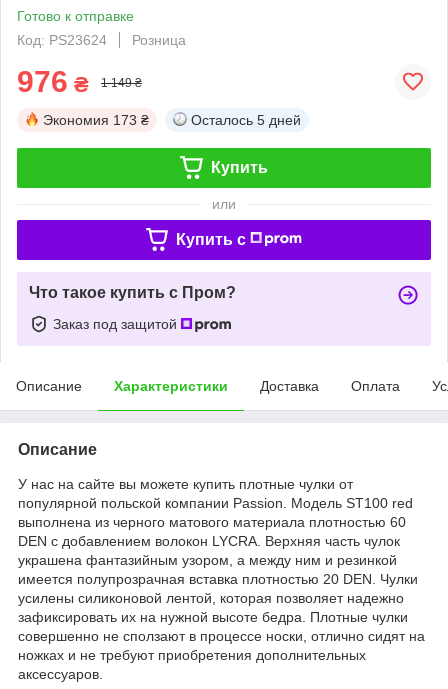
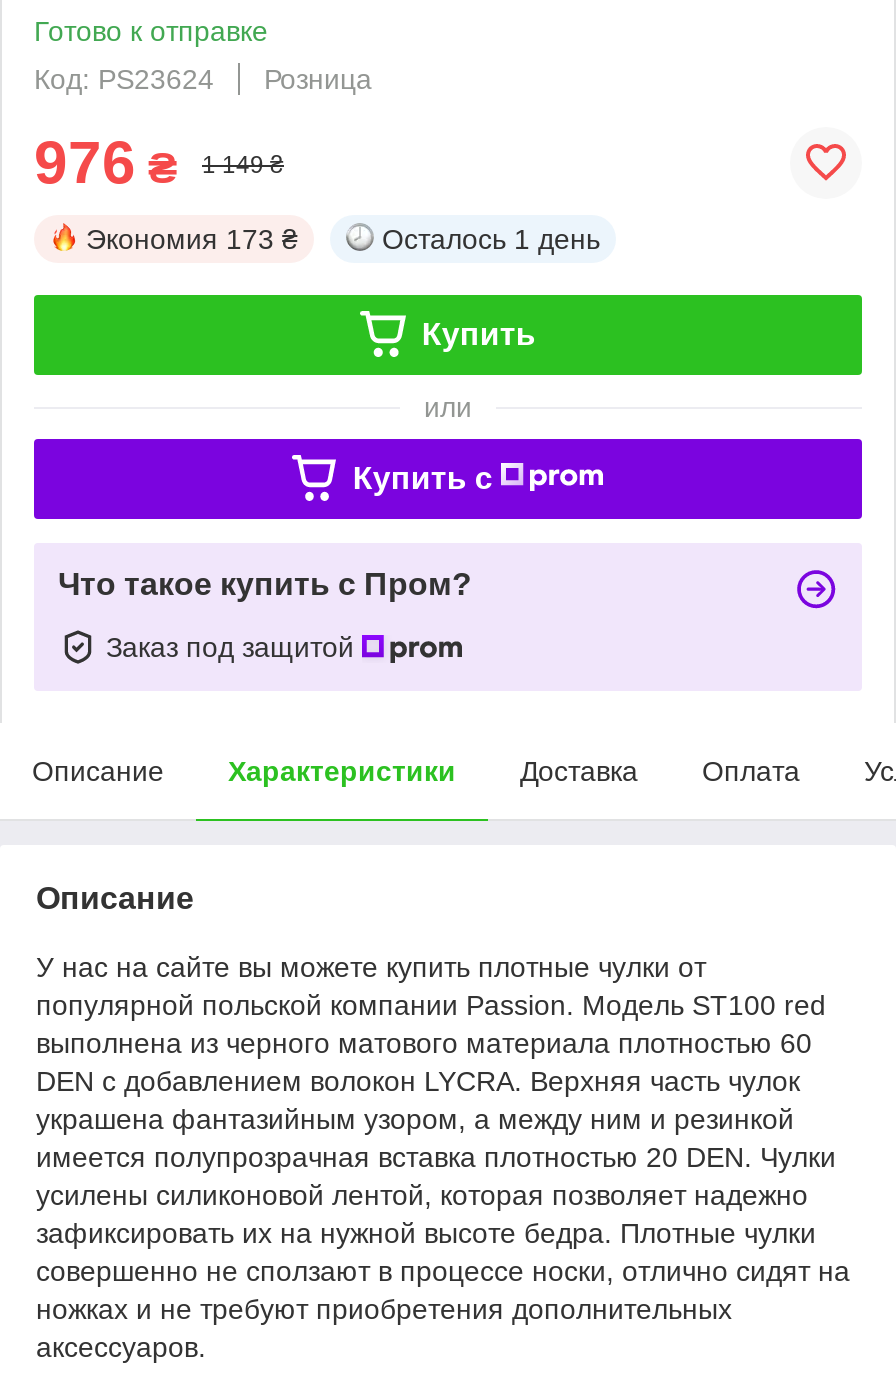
[191,112,301,128] Осталось 5 дней -> [382,223,600,255] Осталось 1 день

